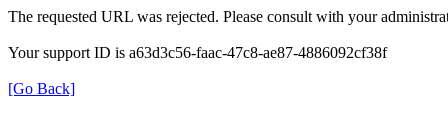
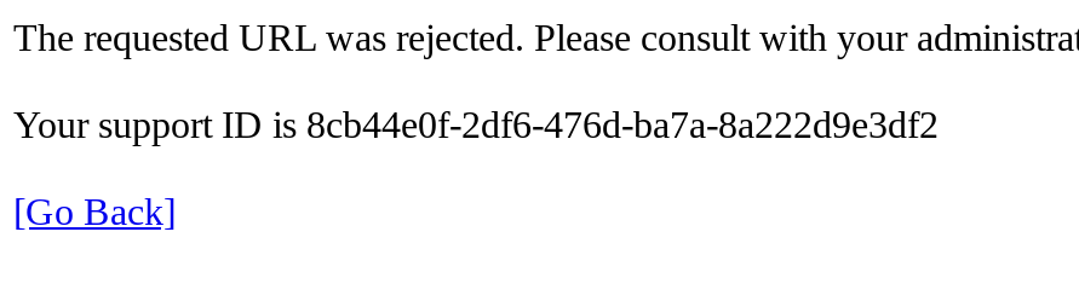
[8,44,387,61] Your support ID is a63d3c56-faac-47c8-ae87-4886092cf38f -> [13,104,939,145] Your support ID is 8cb44e0f-2df6-476d-ba7a-8a222d9e3df2

